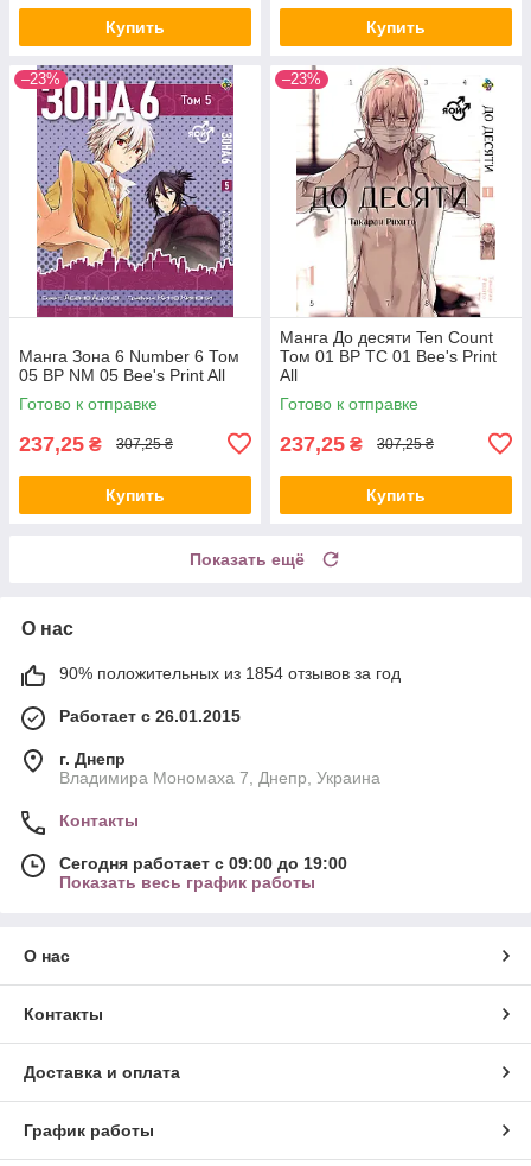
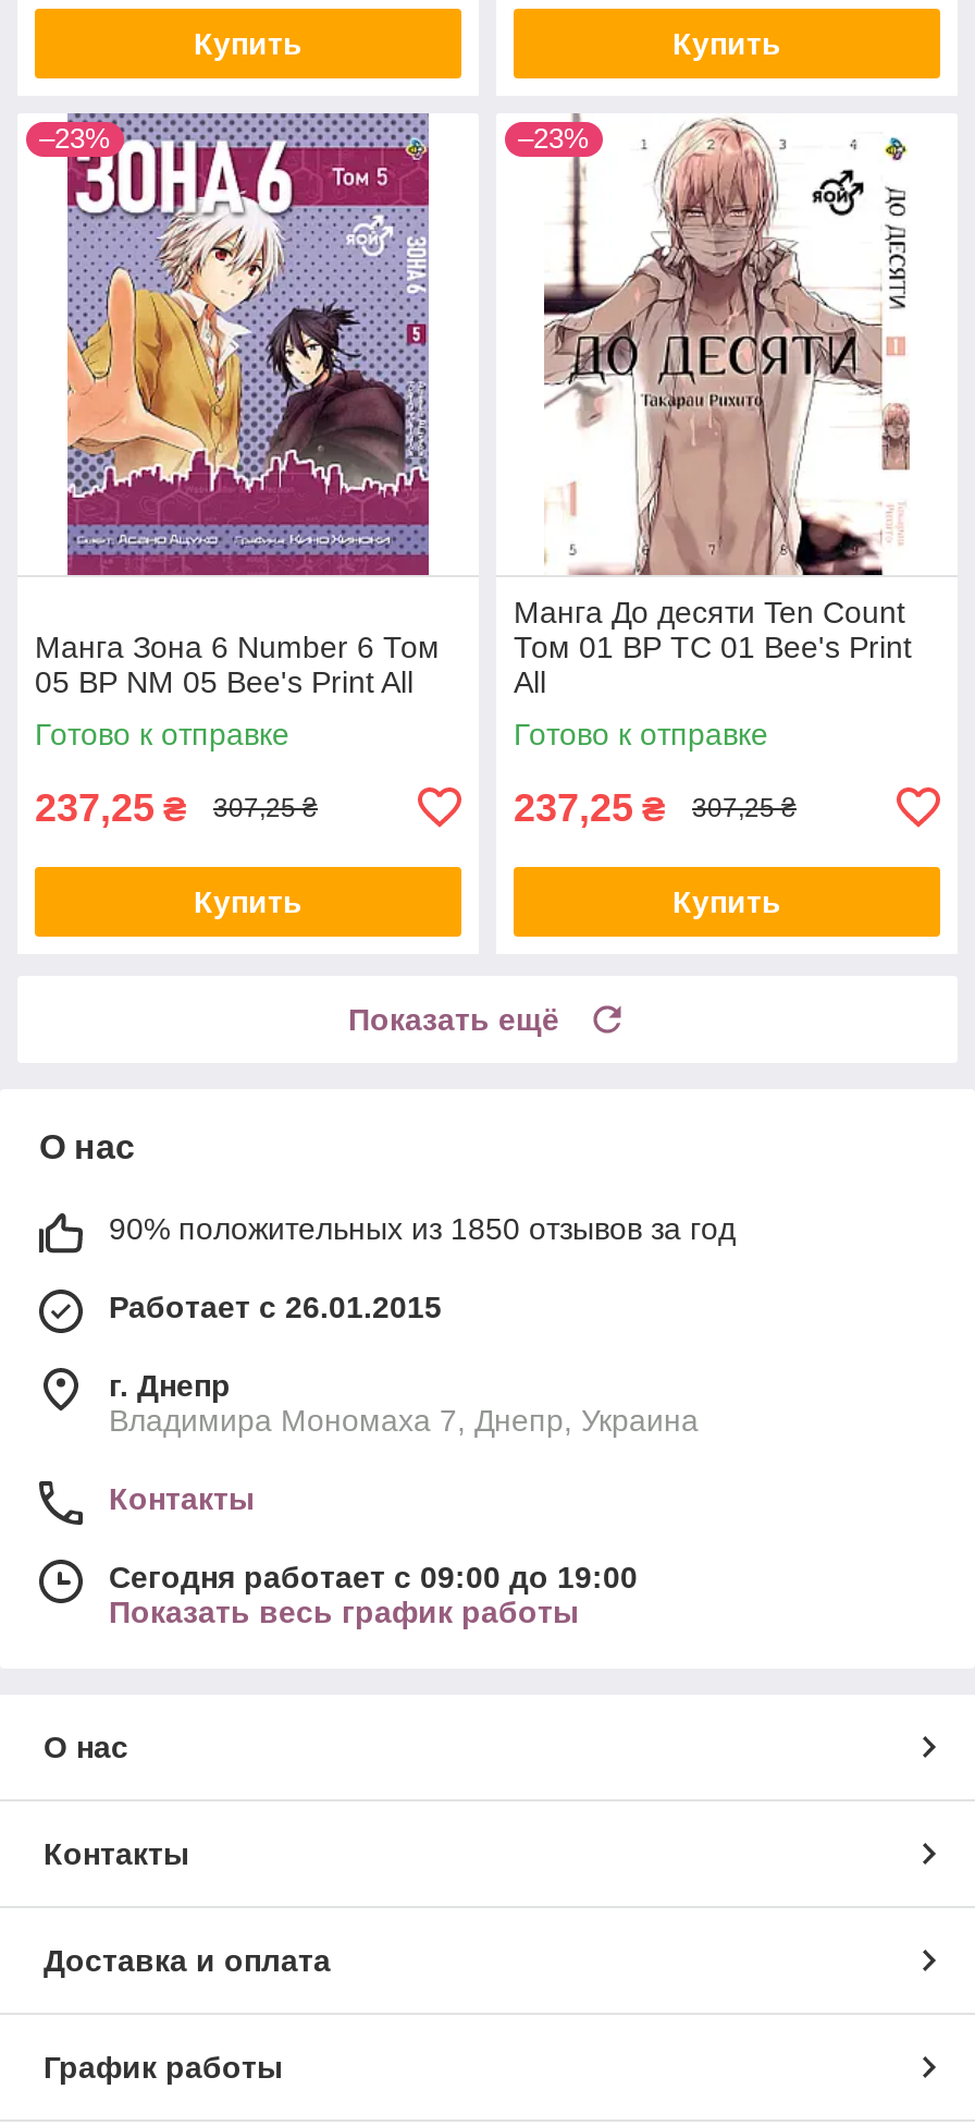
[59,664,401,683] 90% положительных из 1854 отзывов за год -> [109,1211,736,1246] 90% положительных из 1850 отзывов за год

